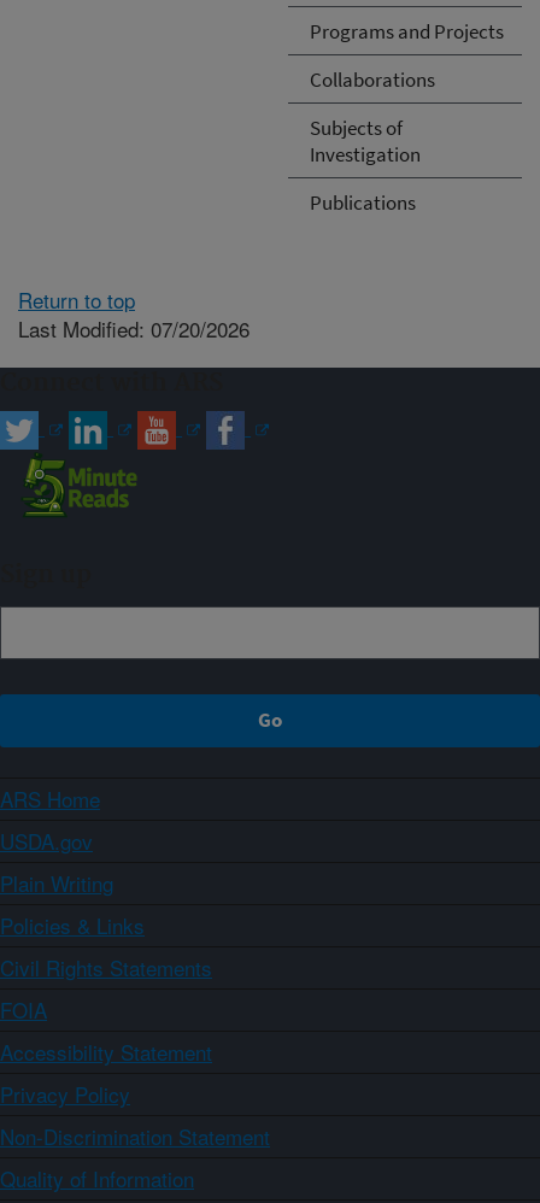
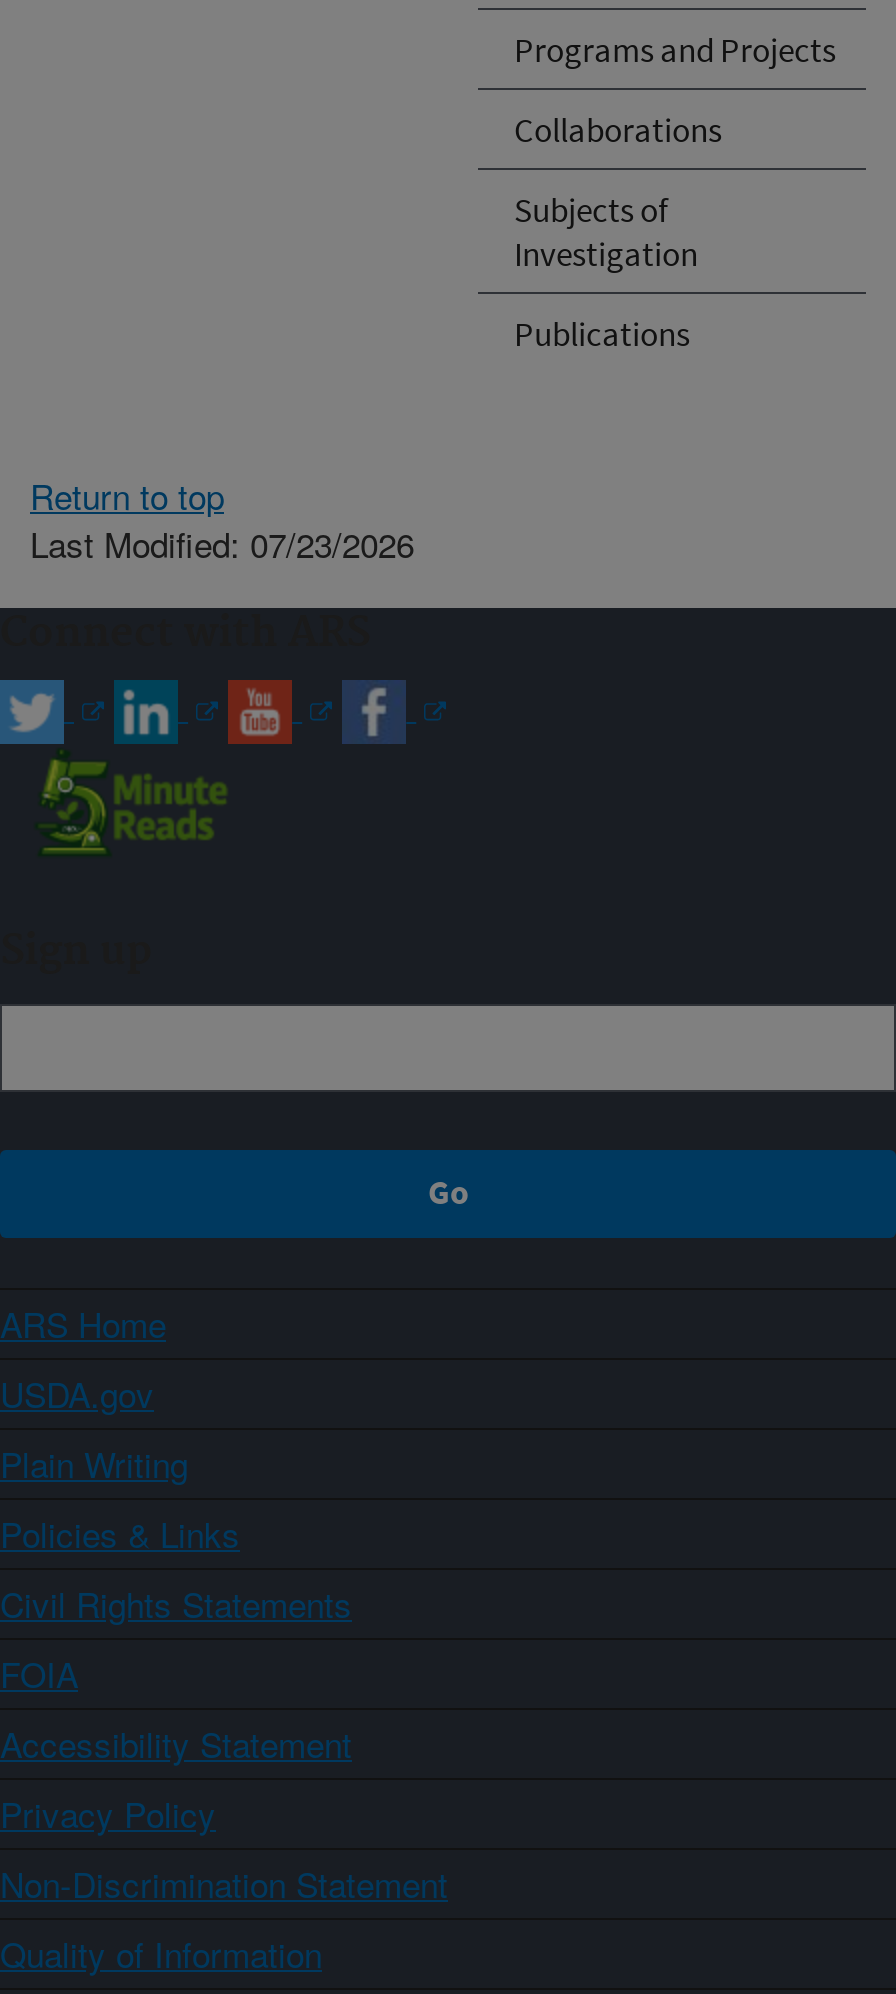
[18,313,250,344] Last Modified: 07/20/2026 -> [30,518,414,568] Last Modified: 07/23/2026

